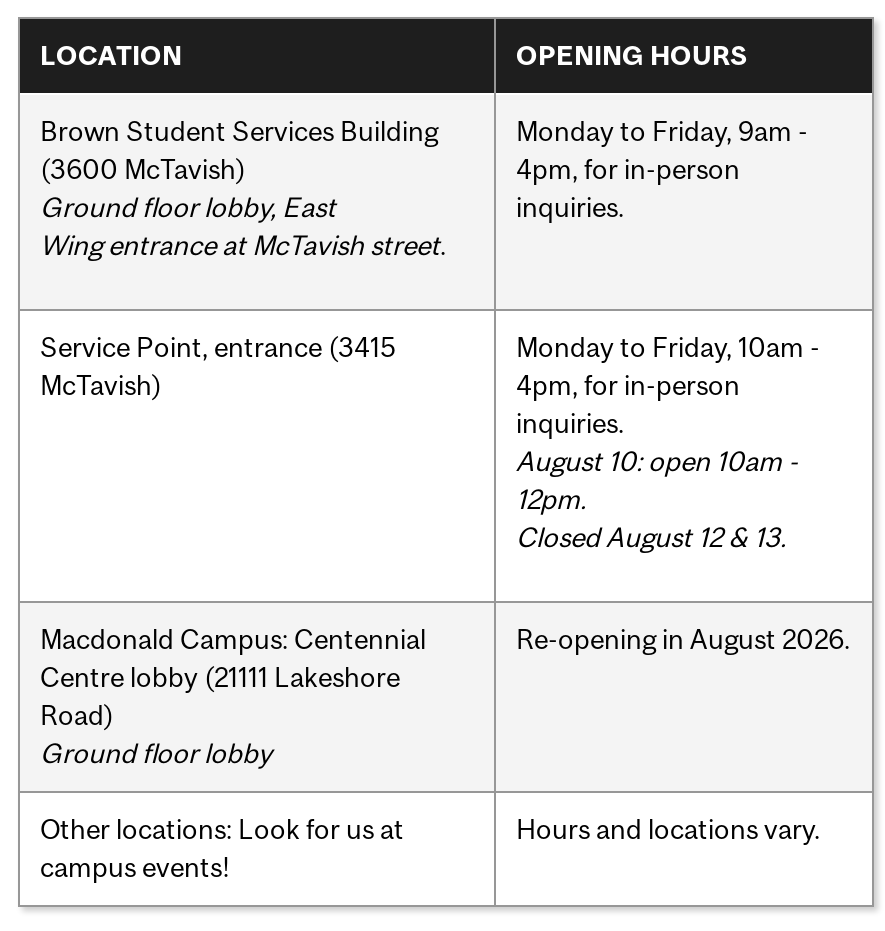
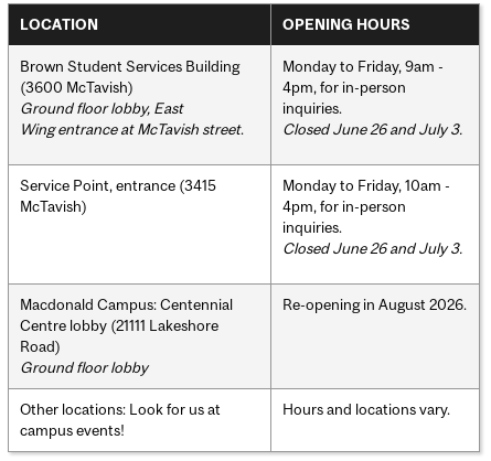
none -> [282,120,462,137] Closed June 26 and July 3.
[516,444,798,552] August 10: open 10am - | 12pm. | Closed August 12 & 13. -> [282,239,462,257] Closed June 26 and July 3.

